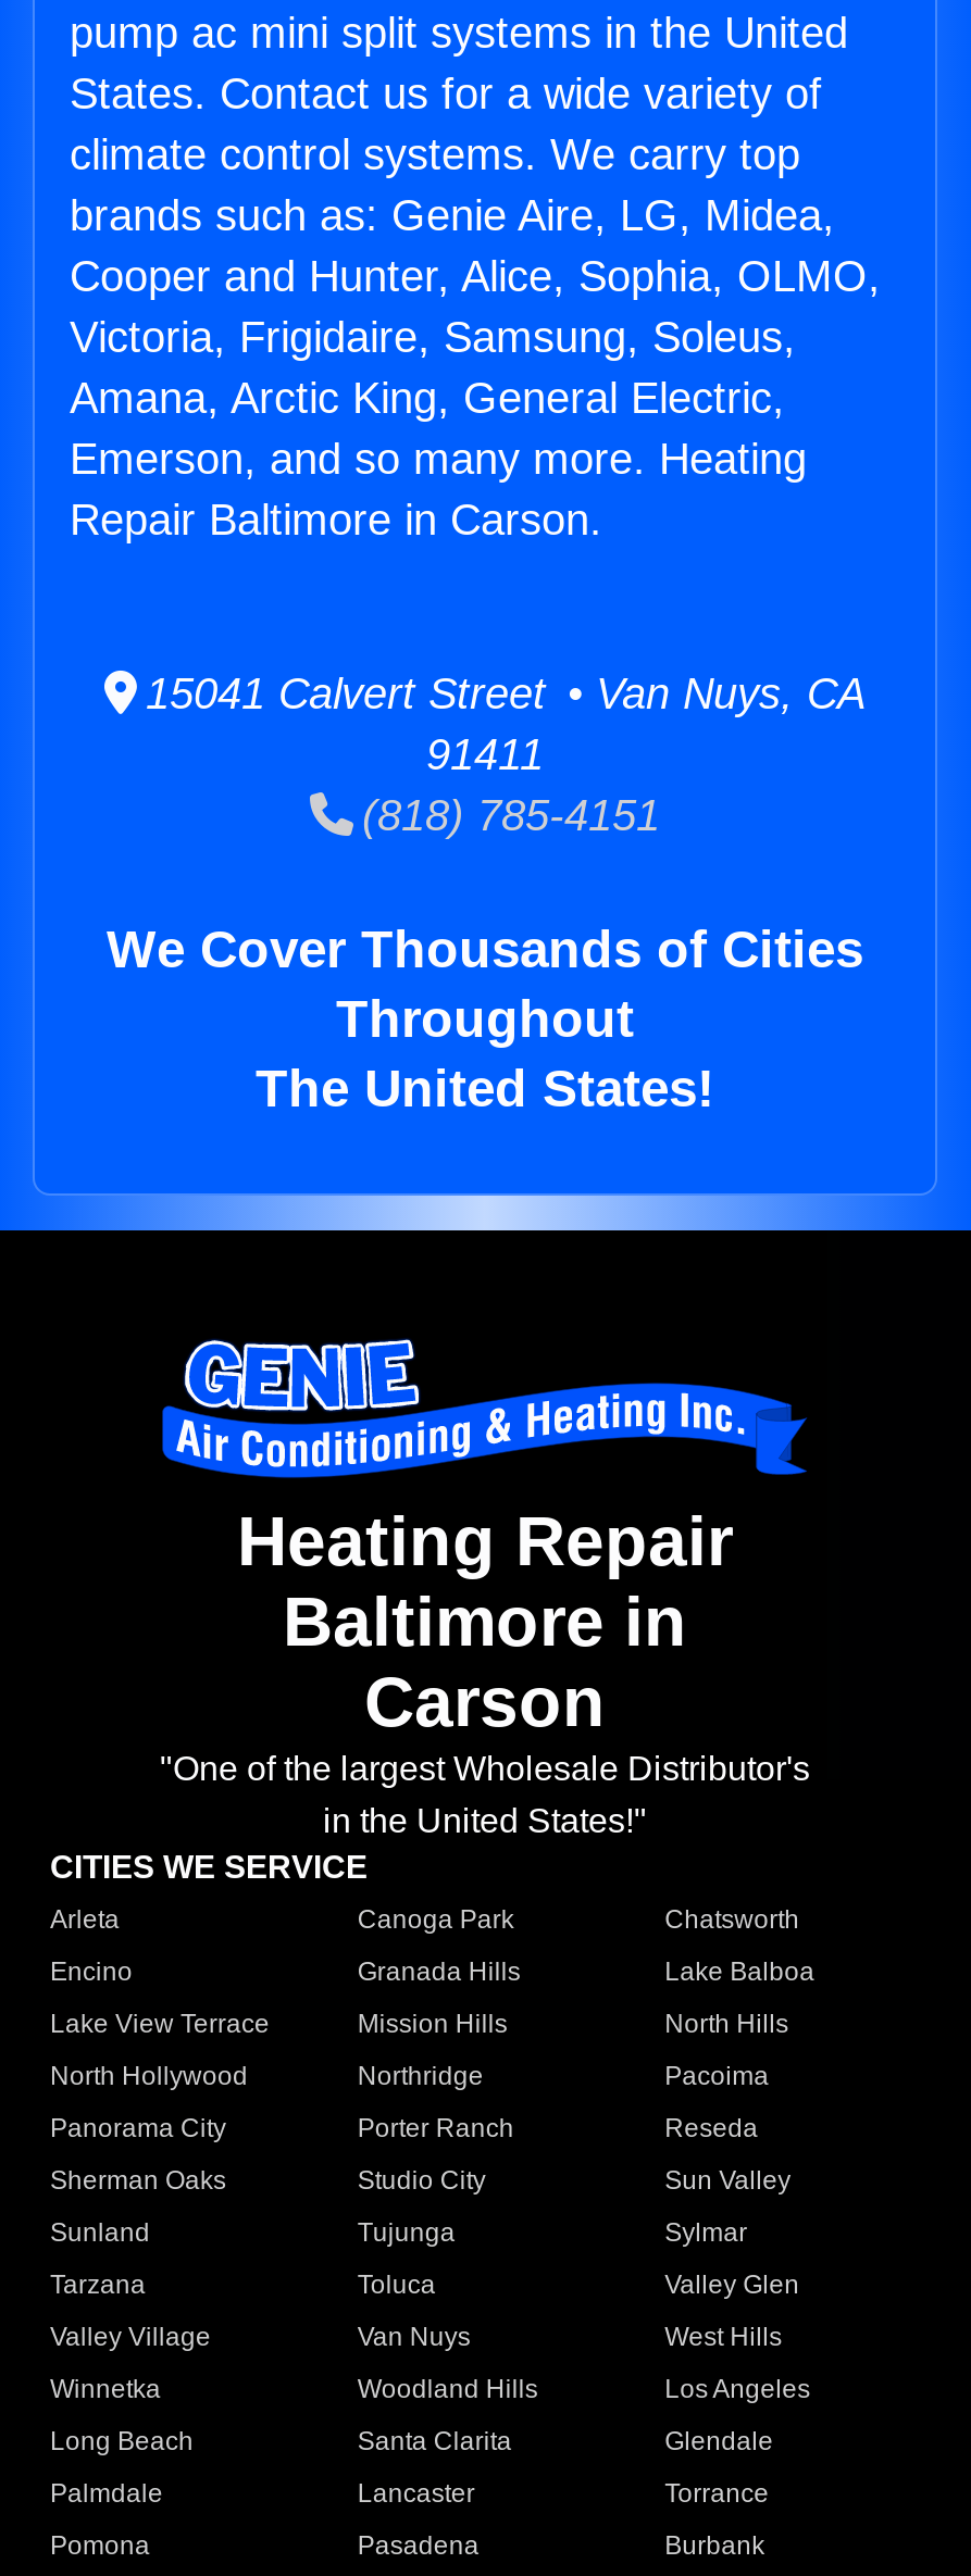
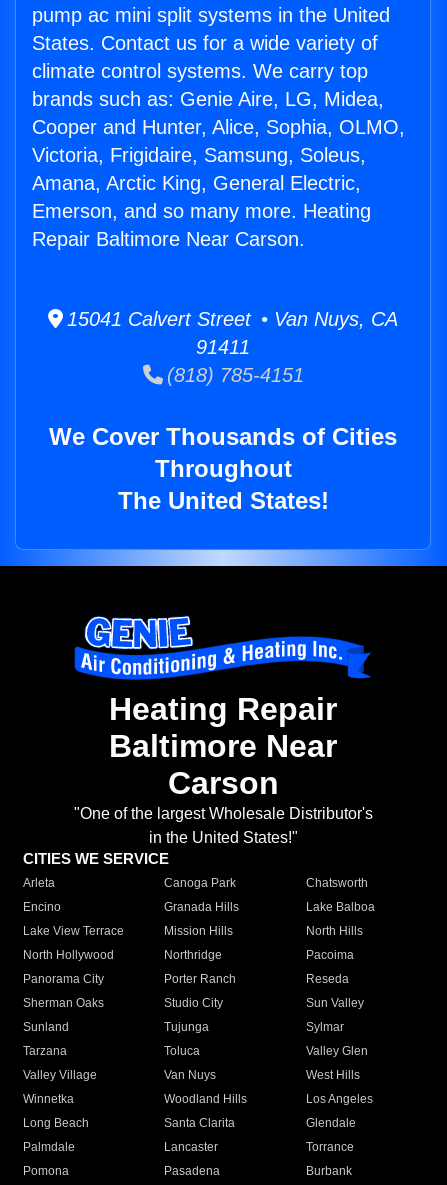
[70,496,602,544] Repair Baltimore in Carson. -> [32,228,305,250] Repair Baltimore Near Carson.
[283,1583,687,1661] Baltimore in -> [109,728,337,764] Baltimore Near

